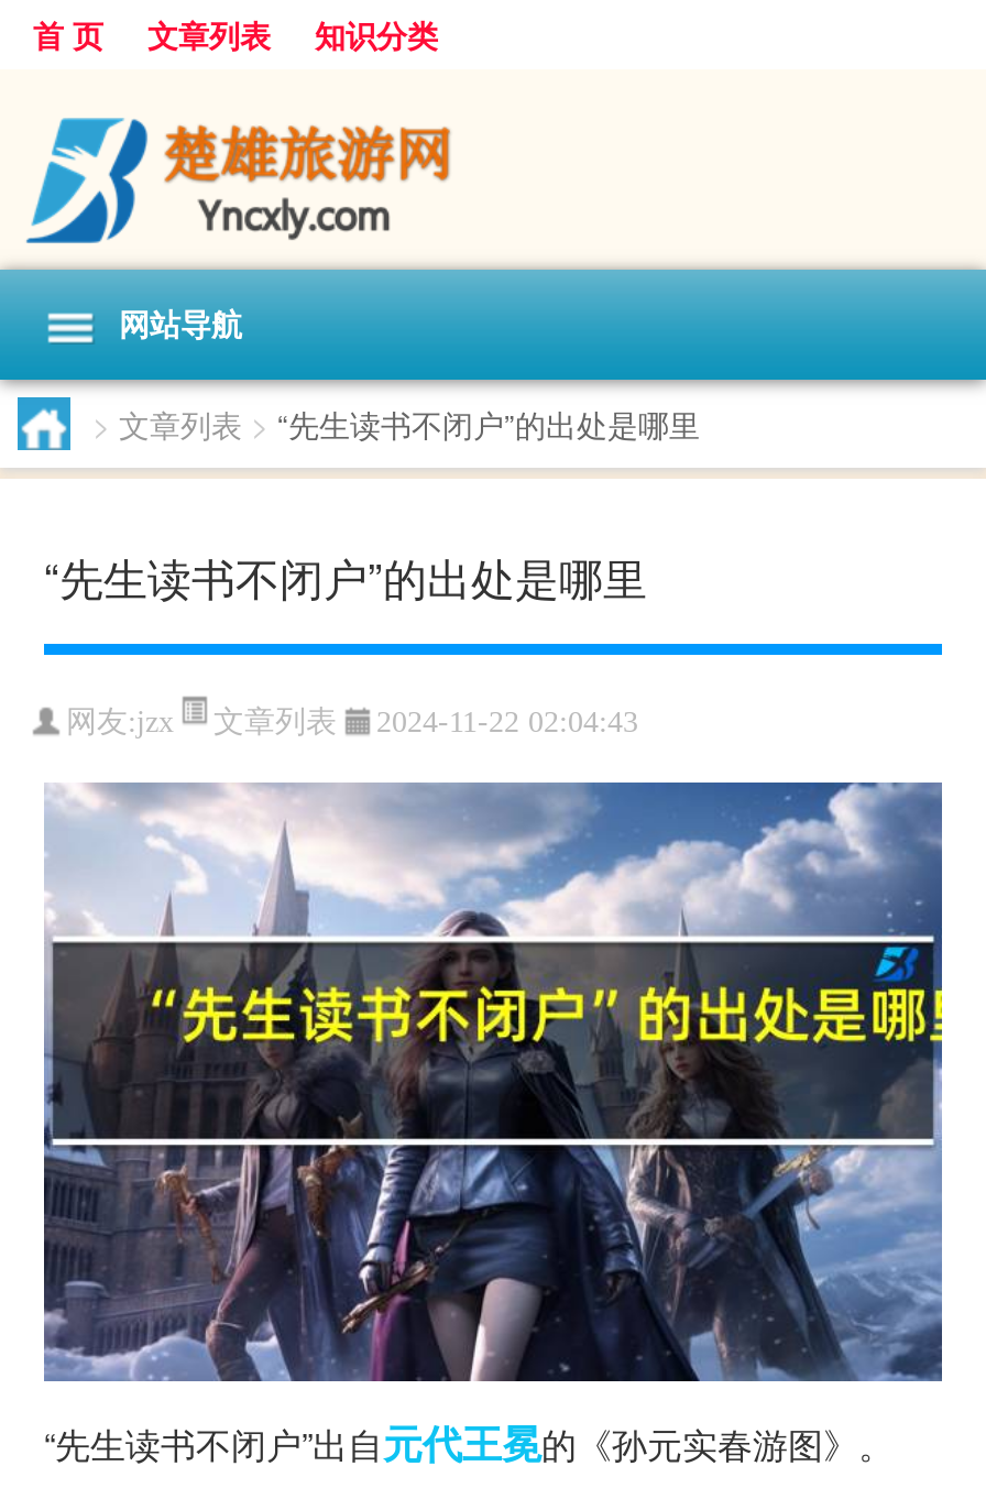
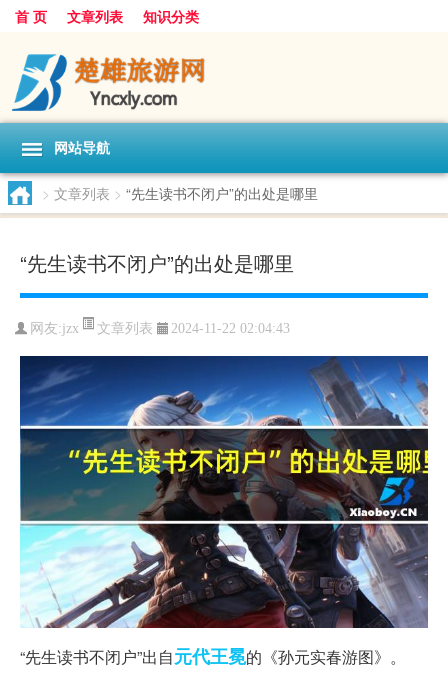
[42,783,944,1383] [image] -> [19,355,429,629] [image]

